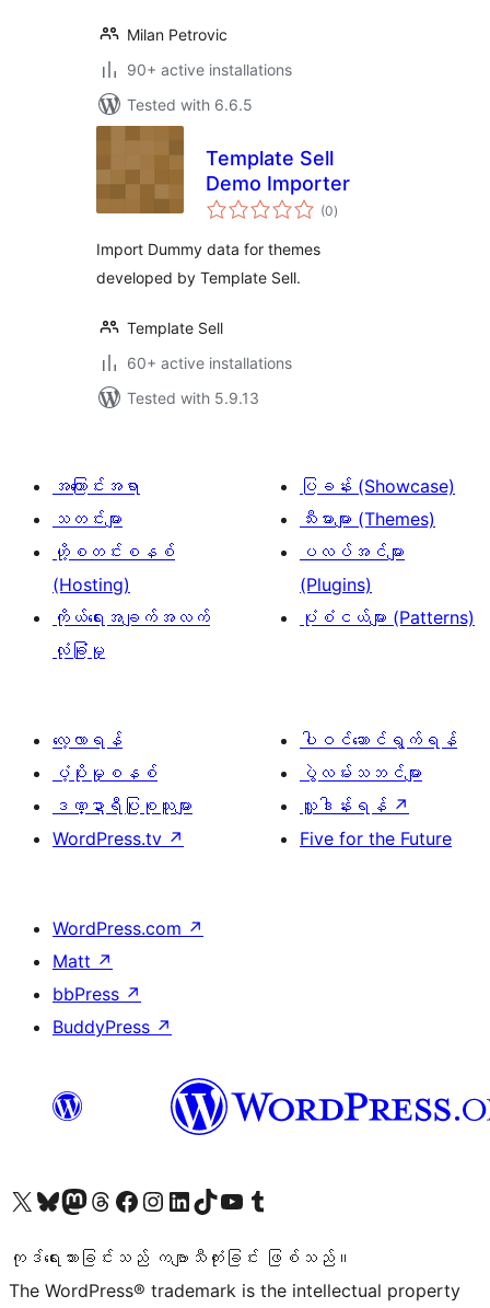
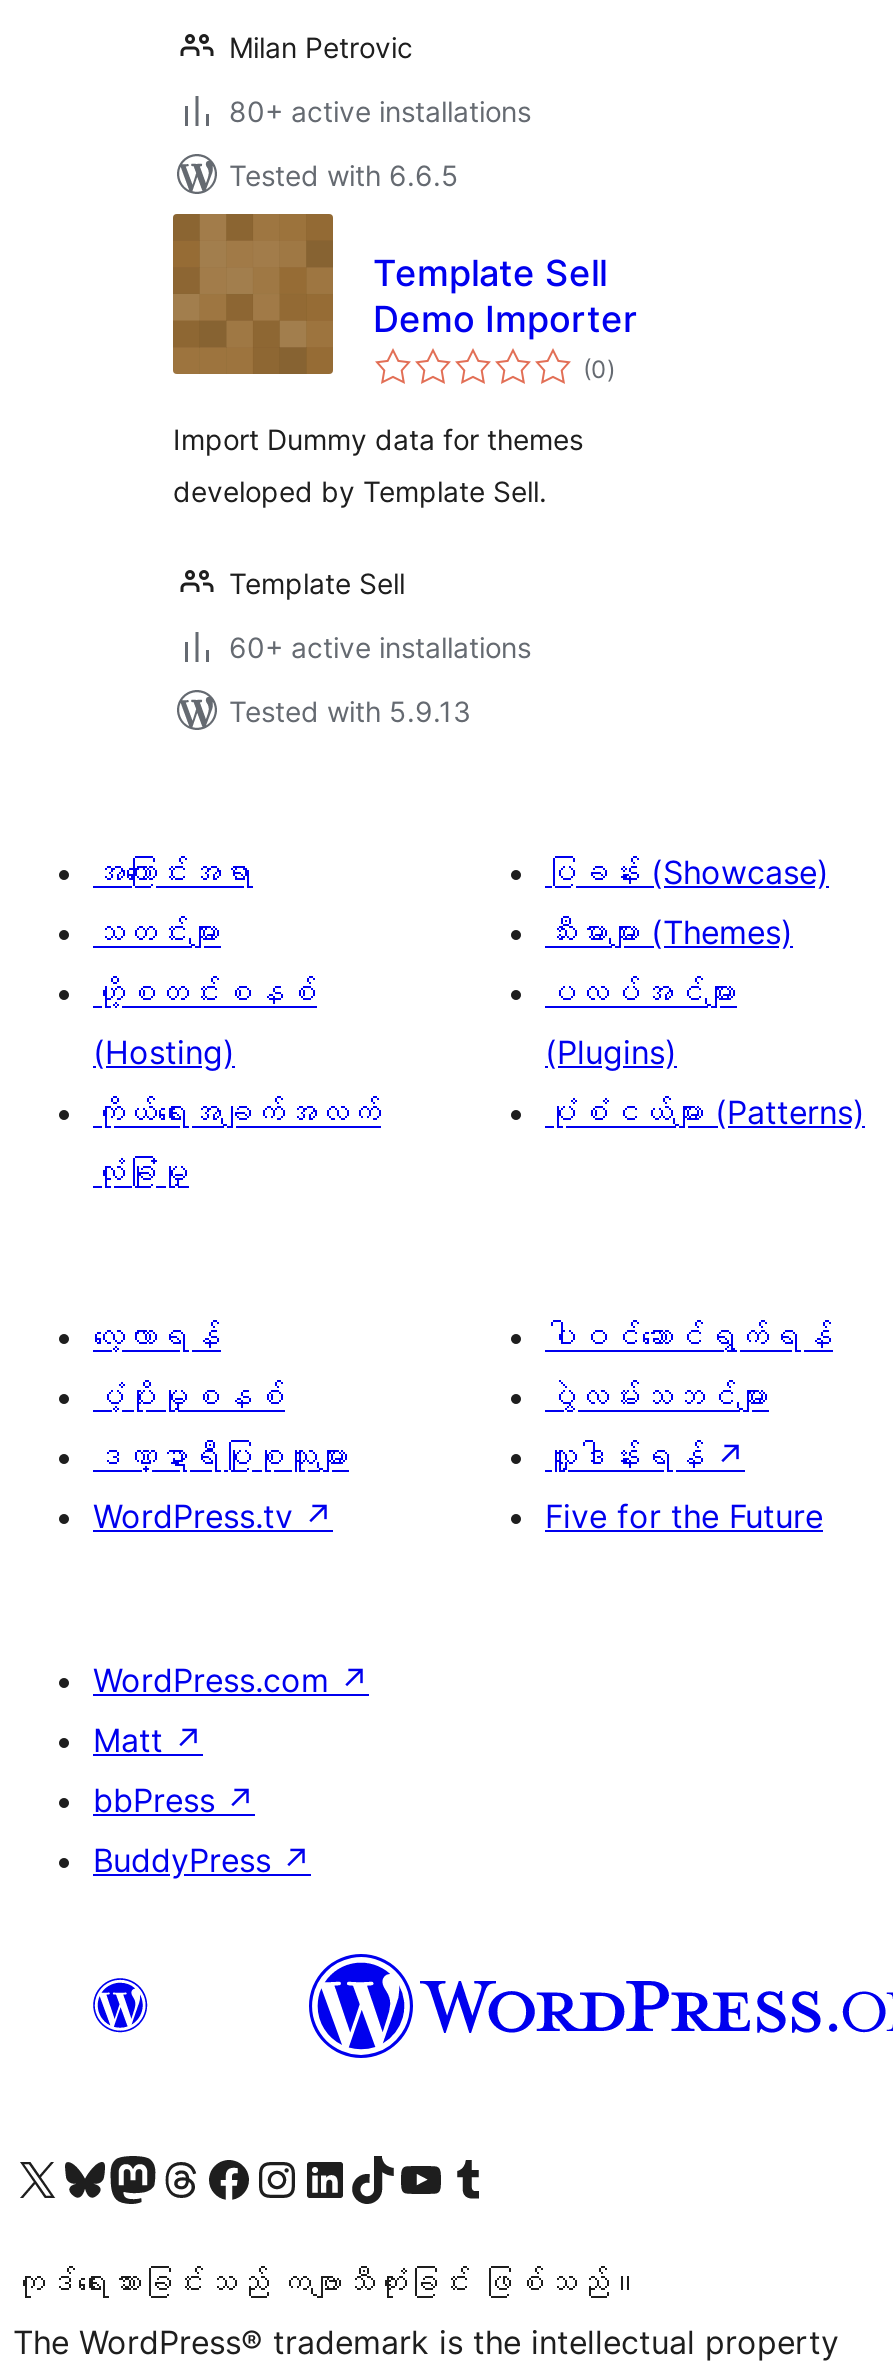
[127,60,292,79] 90+ active installations -> [229,94,531,128] 80+ active installations

